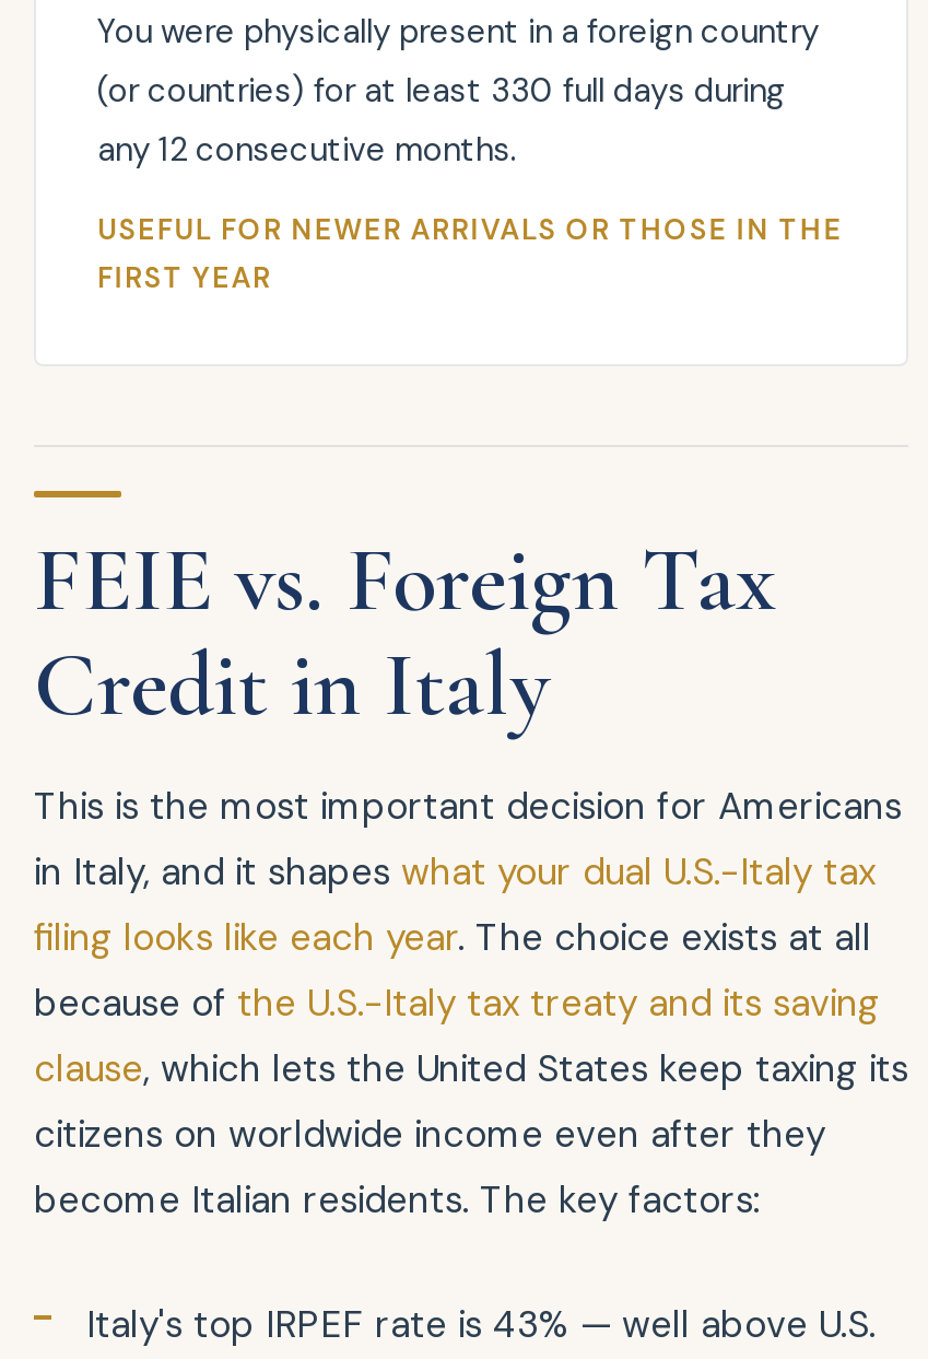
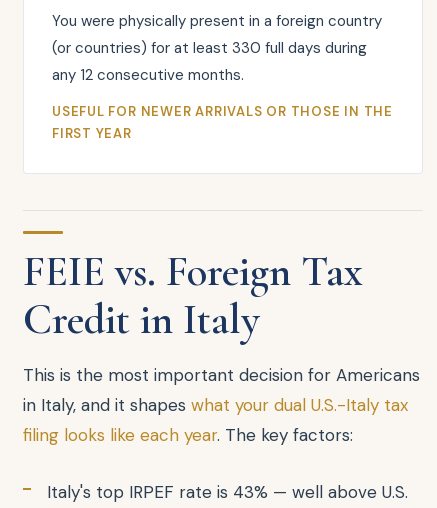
[34,914,908,1225] filing looks like each year. The choice exists at all | because of the U.S.-Italy tax treaty and its saving | clause, which lets the United States keep taxing its | citizens on worldwide income even after they | become Italian residents. The key factors: -> [23,424,353,446] filing looks like each year. The key factors:

